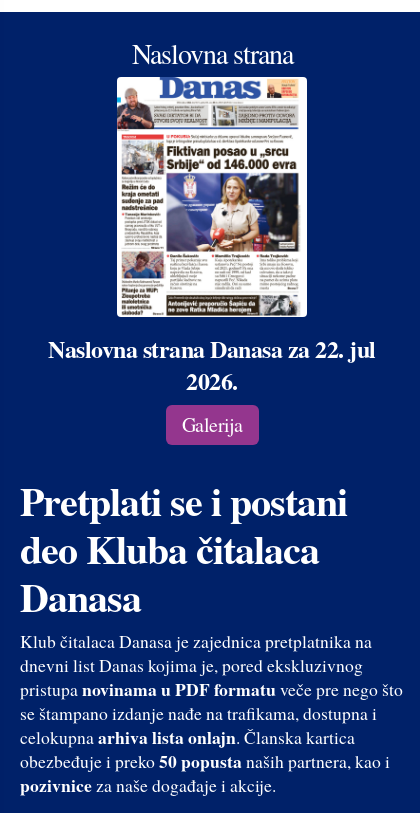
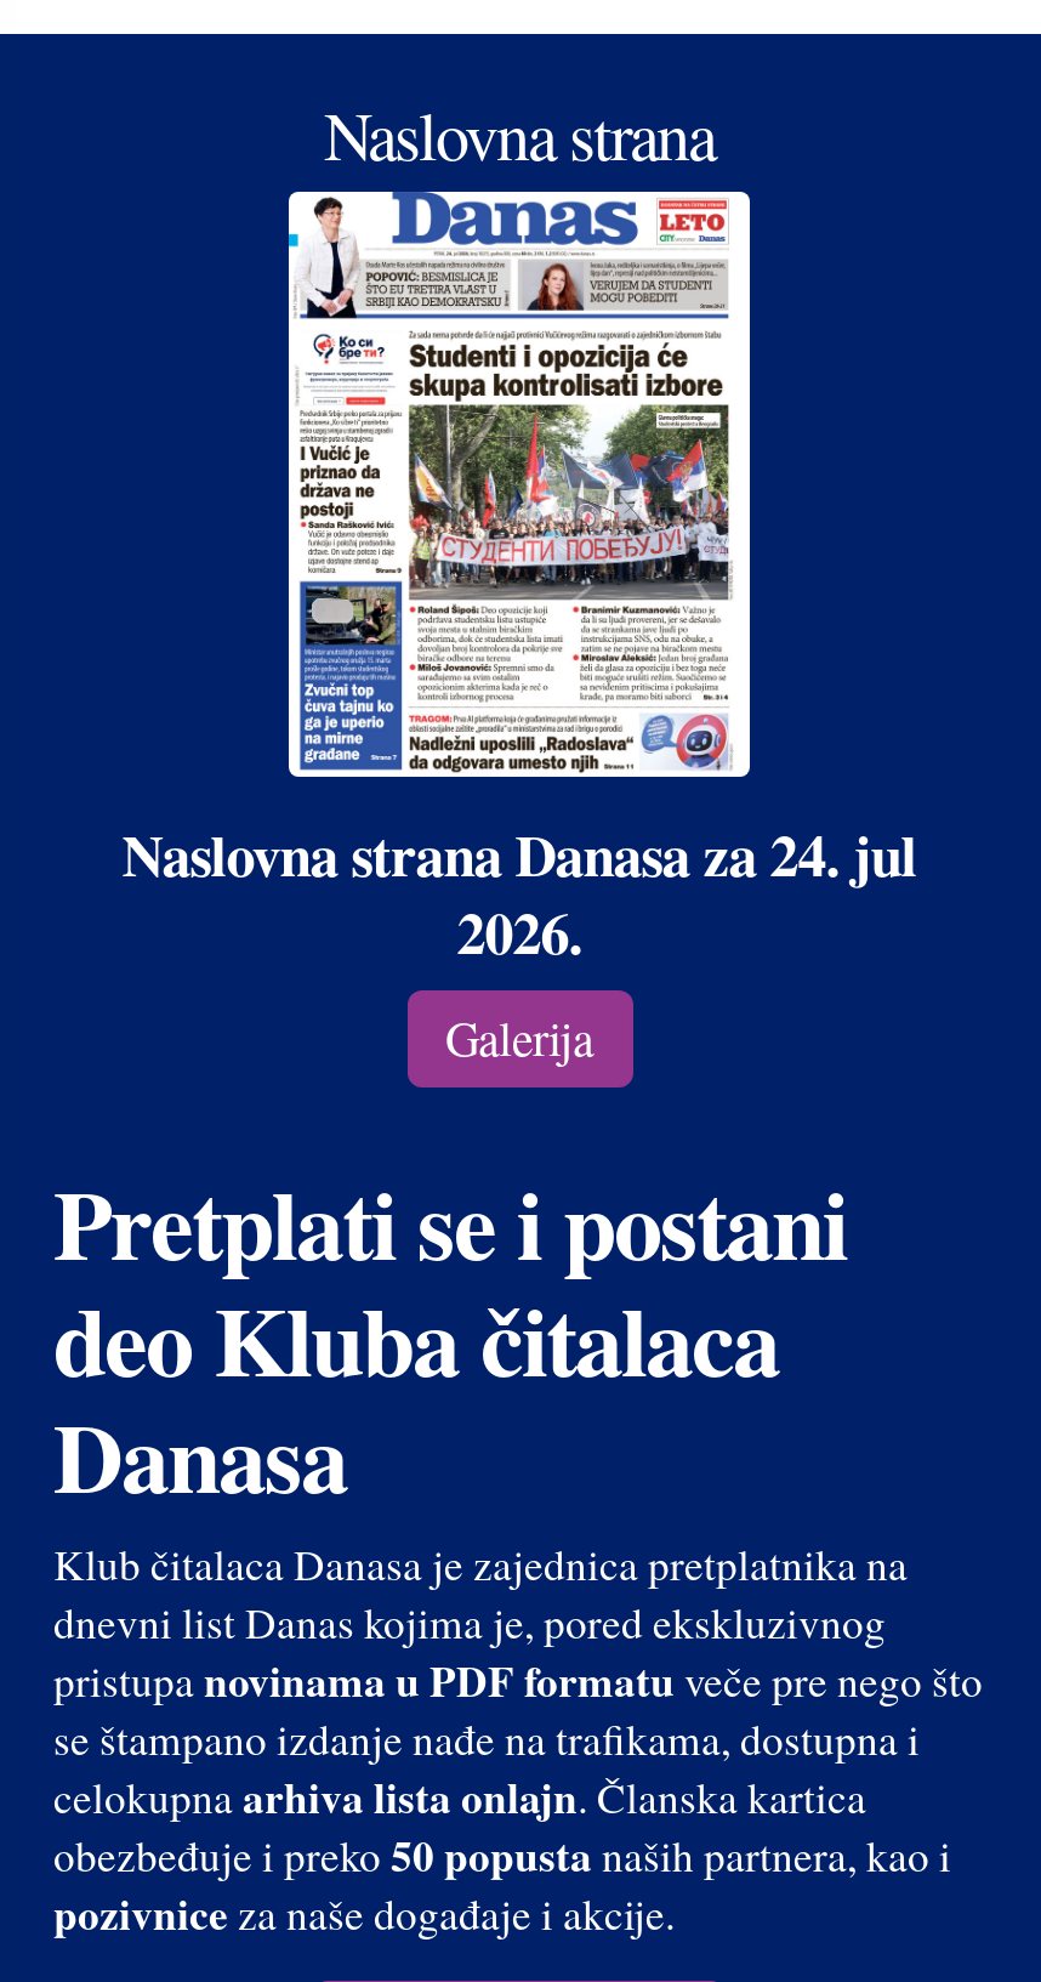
[48,78,376,366] [image] | Naslovna strana Danasa za 22. jul -> [122,194,917,896] [image] | Naslovna strana Danasa za 24. jul

